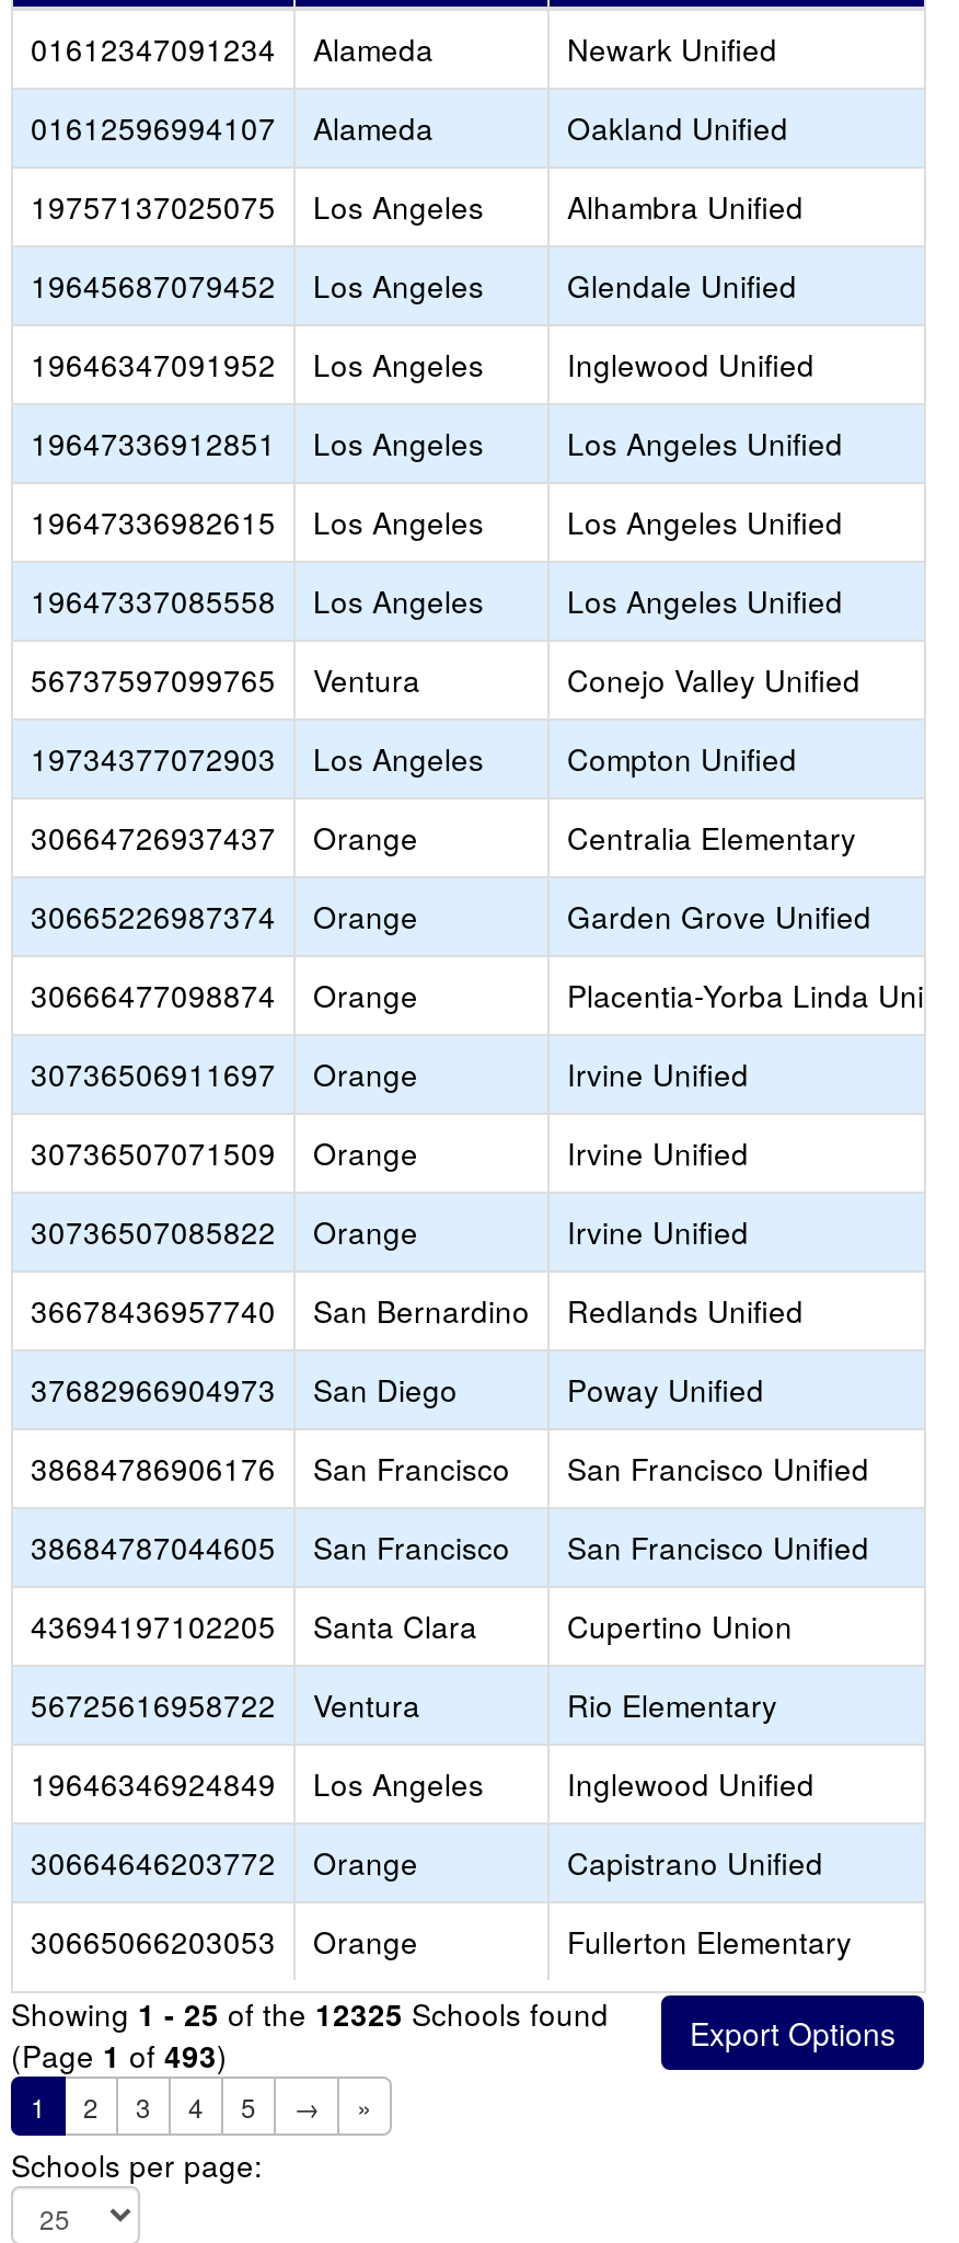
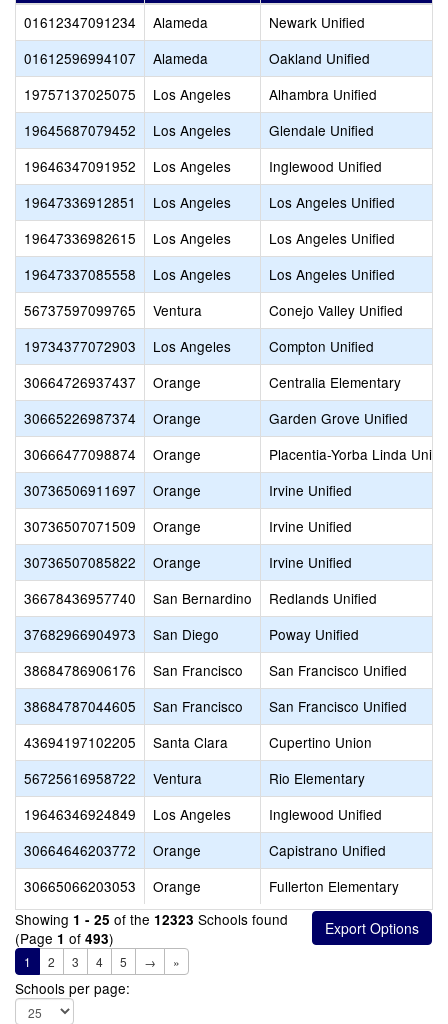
[11,1991,609,2035] Showing 1 - 25 of the 12325 Schools found -> [15,909,288,929] Showing 1 - 25 of the 12323 Schools found

